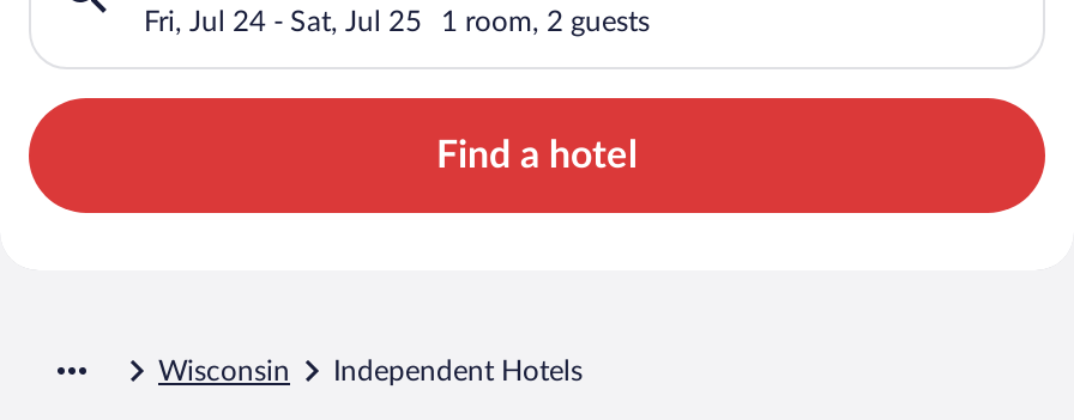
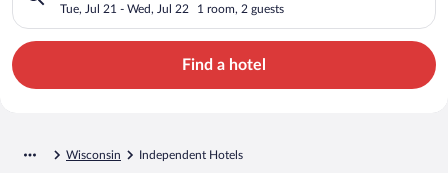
[144,6,422,35] Fri, Jul 24 - Sat, Jul 25 -> [60,3,189,15] Tue, Jul 21 - Wed, Jul 22

